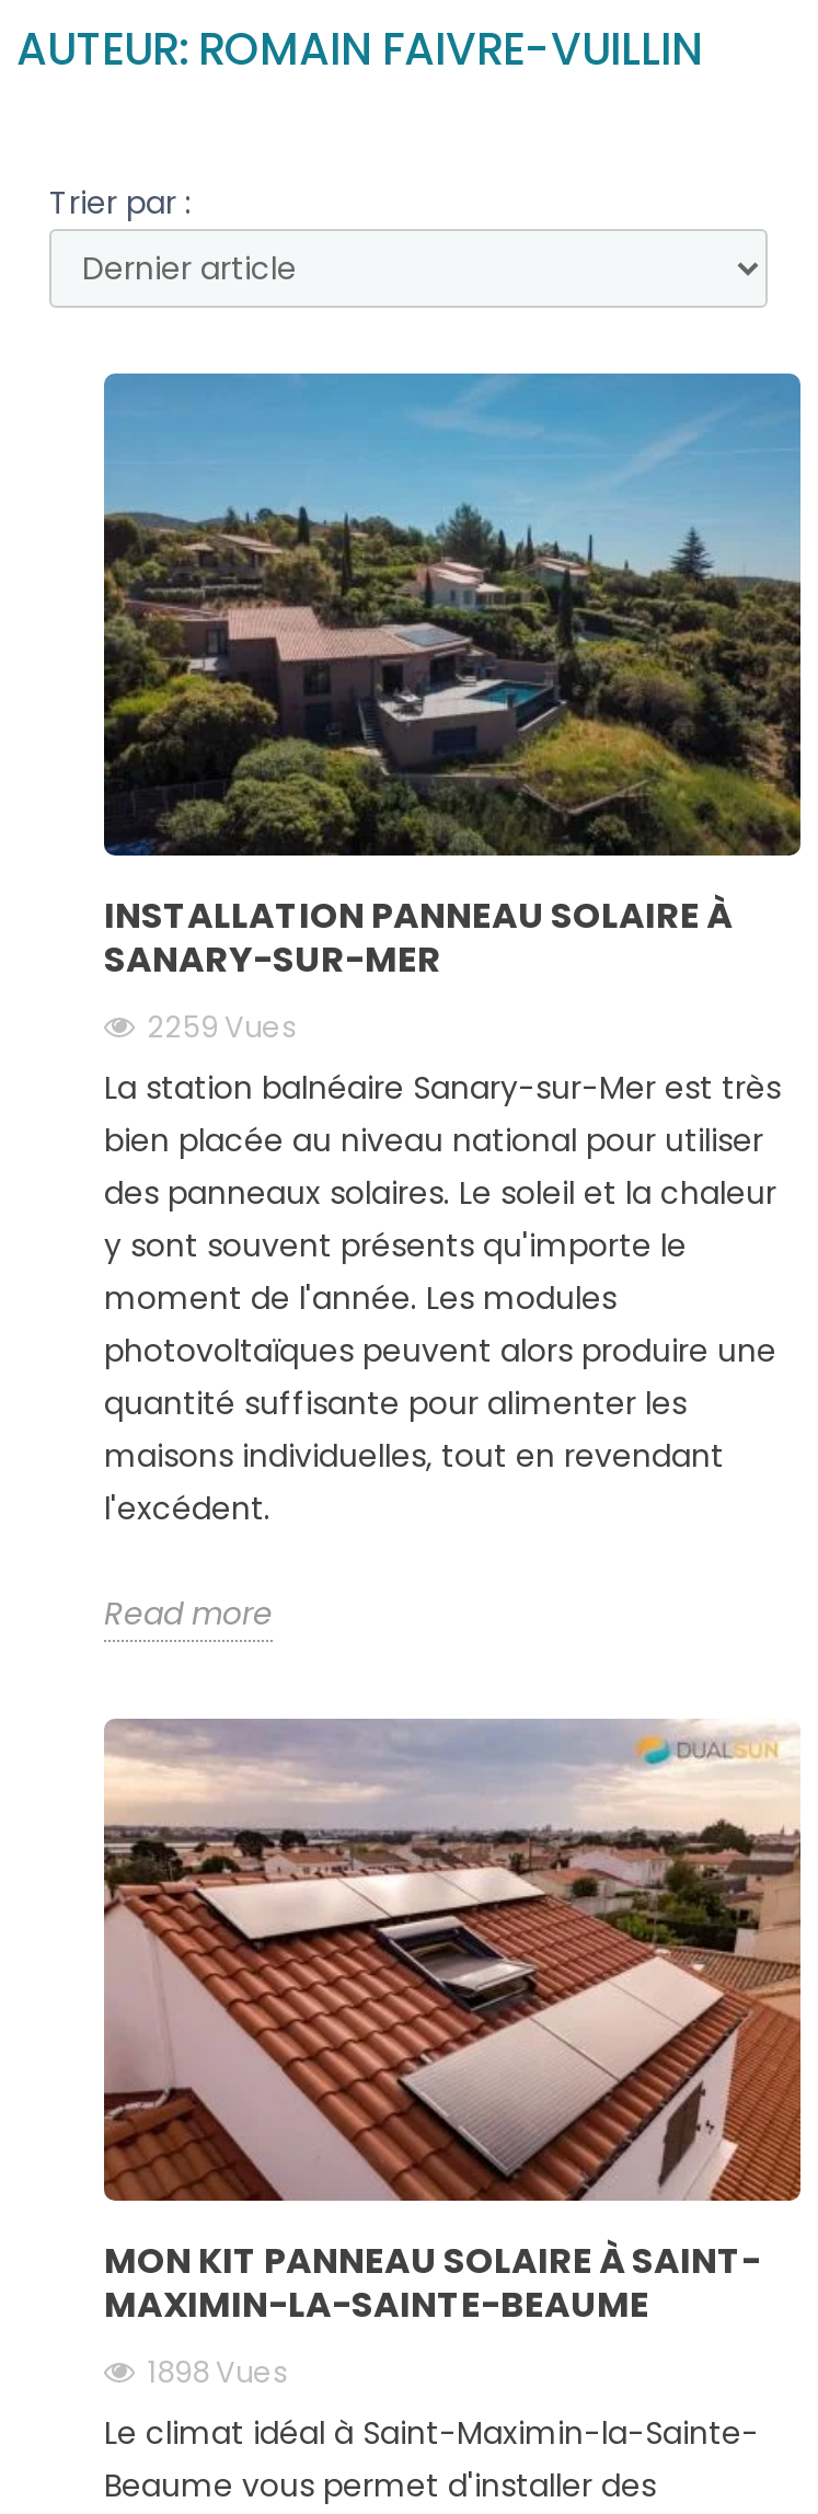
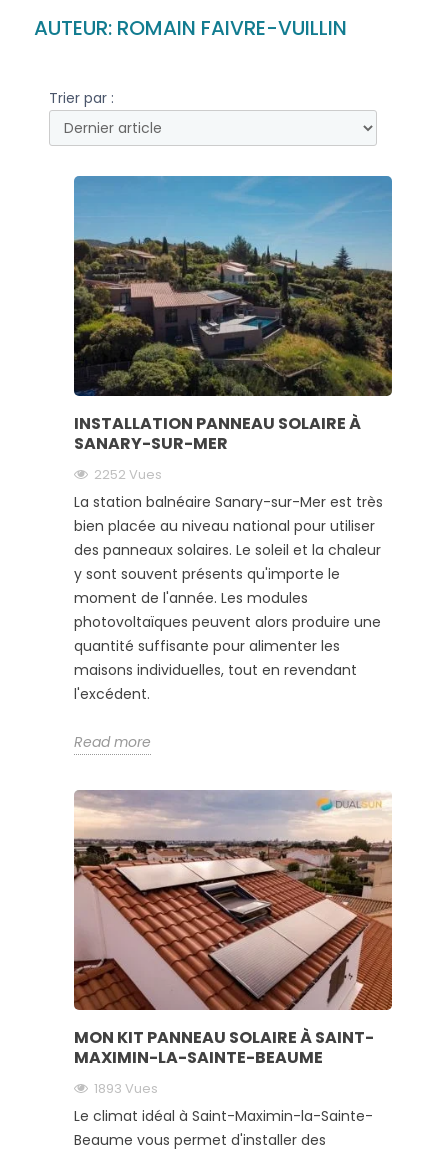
[148,1007,297,1049] 2259 Vues -> [94,465,162,484] 2252 Vues
[148,2352,288,2394] 1898 Vues -> [94,1079,158,1098] 1893 Vues

